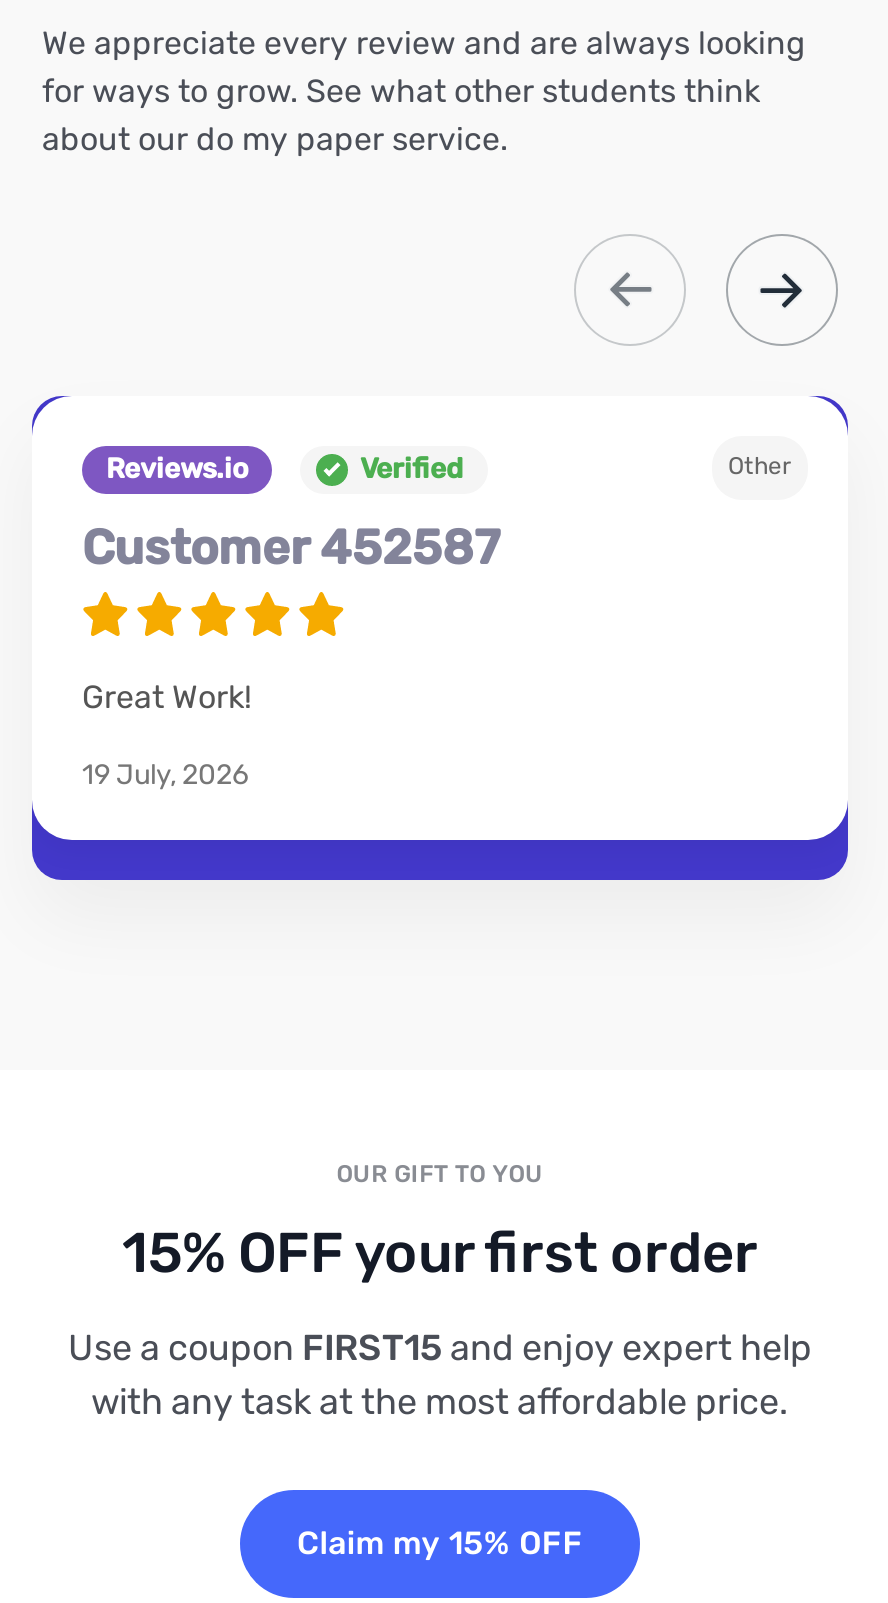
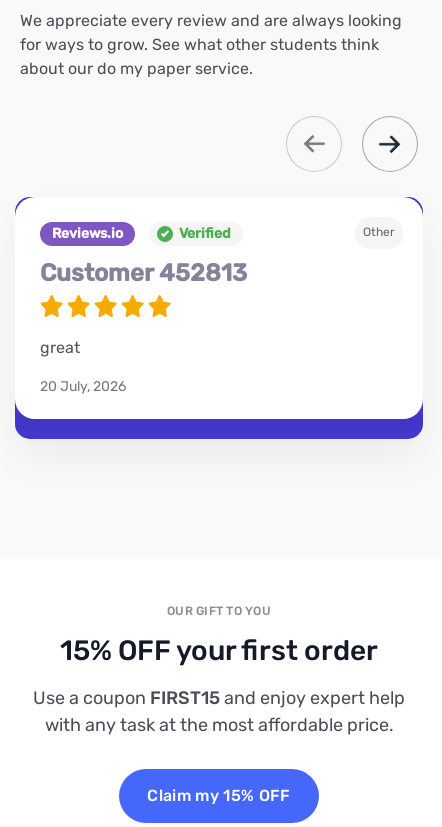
[82,520,500,576] Customer 452587 -> [40,259,247,287] Customer 452813
[82,678,252,716] Great Work! -> [40,338,80,357] great
[82,758,248,792] 19 July, 2026 -> [40,378,126,395] 20 July, 2026

